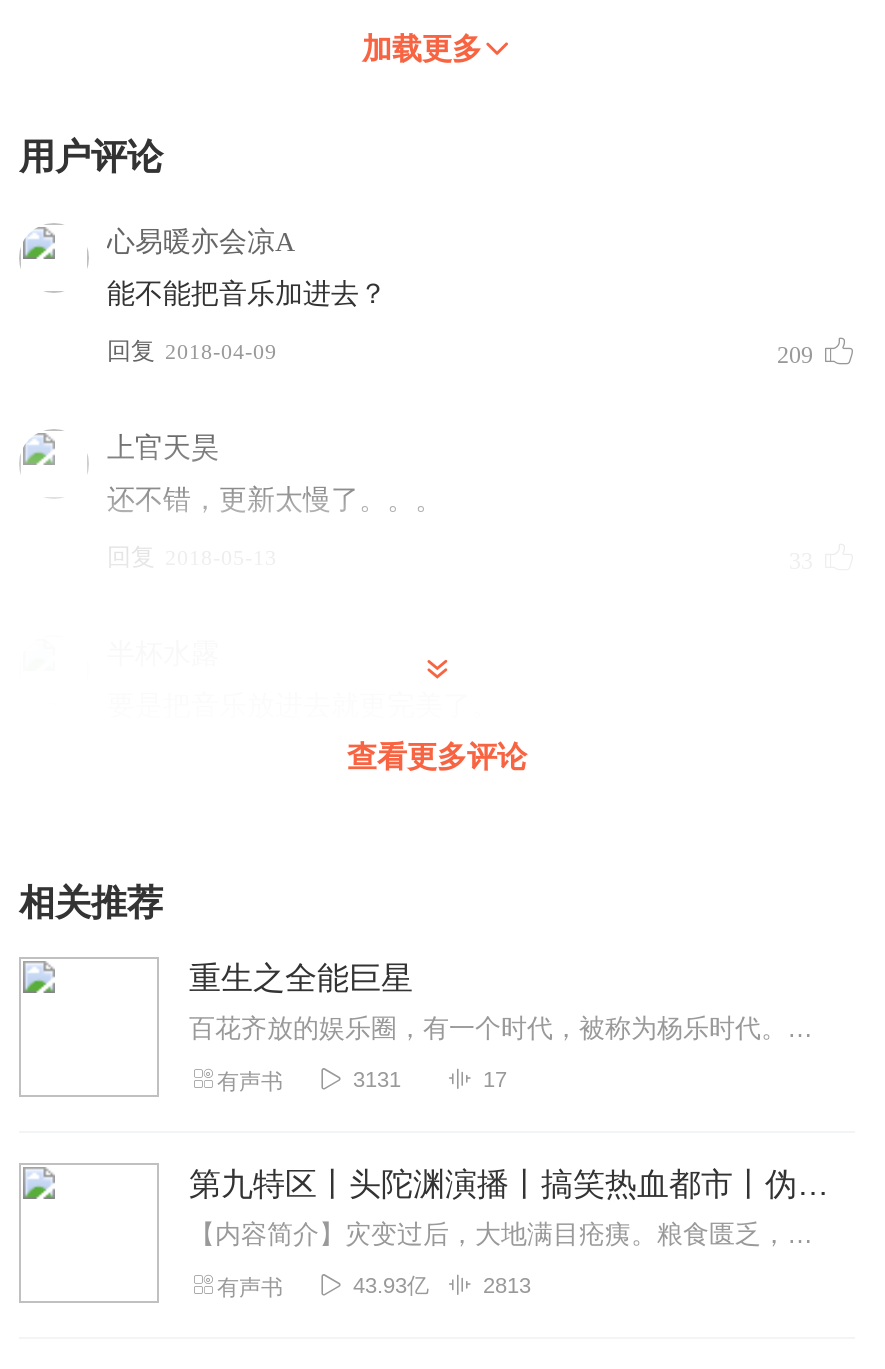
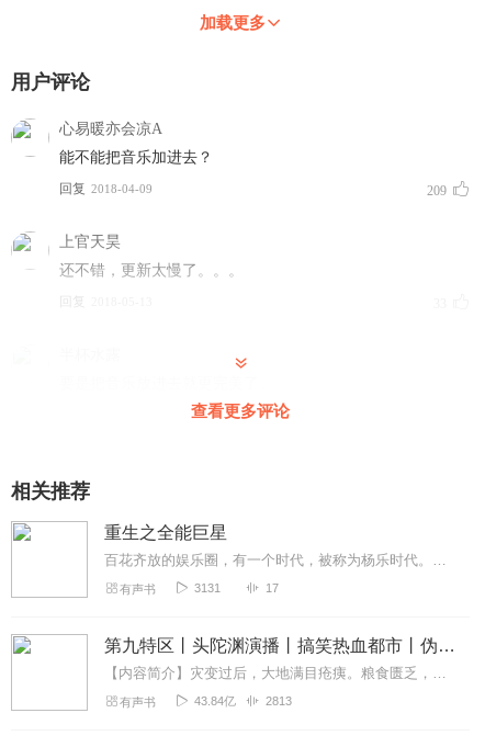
[353,1273,429,1297] 43.93亿 -> [194,694,236,708] 43.84亿

